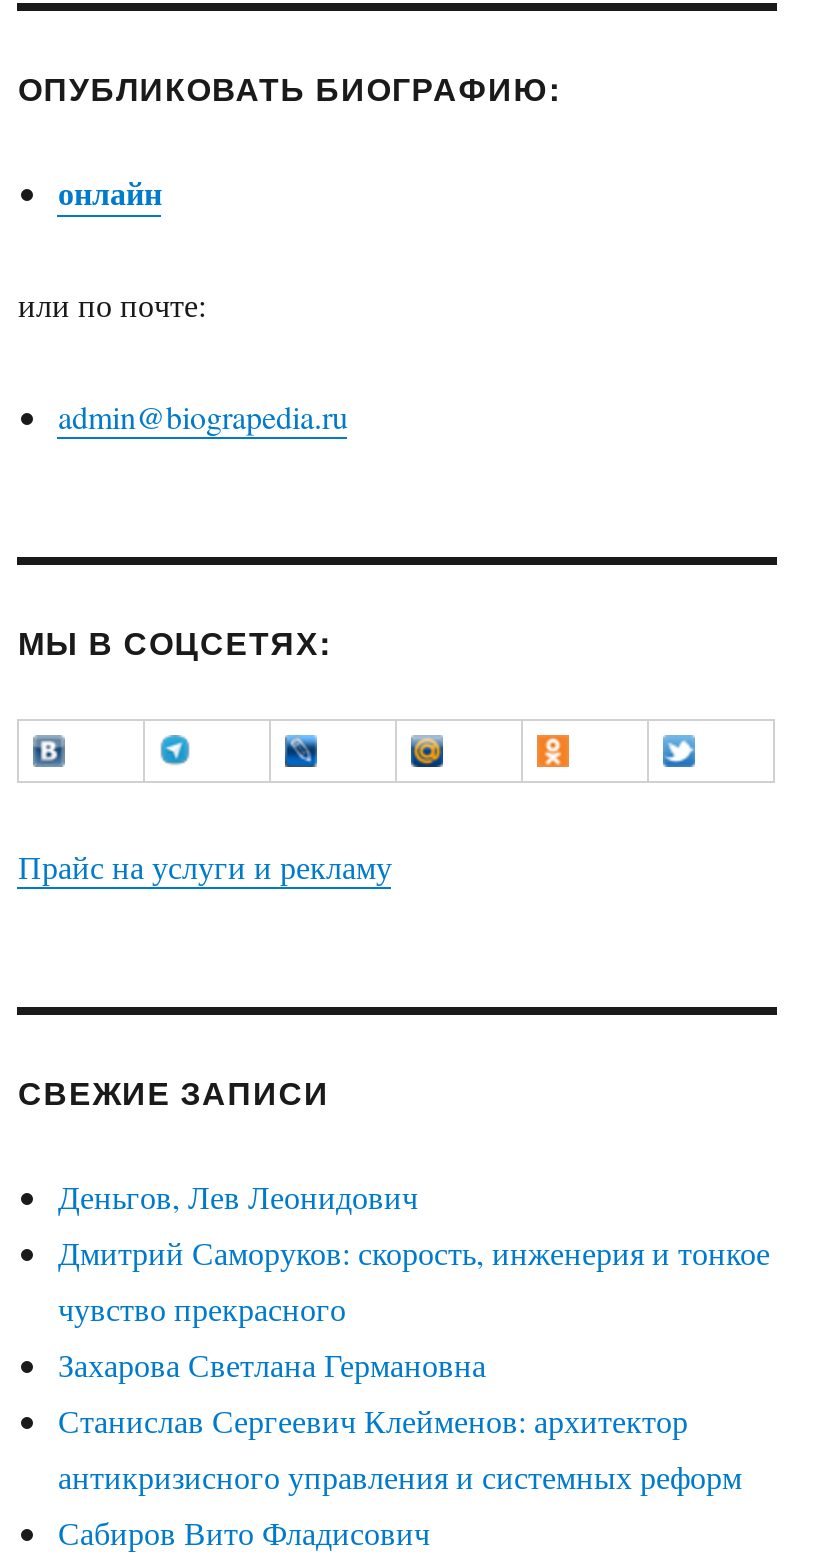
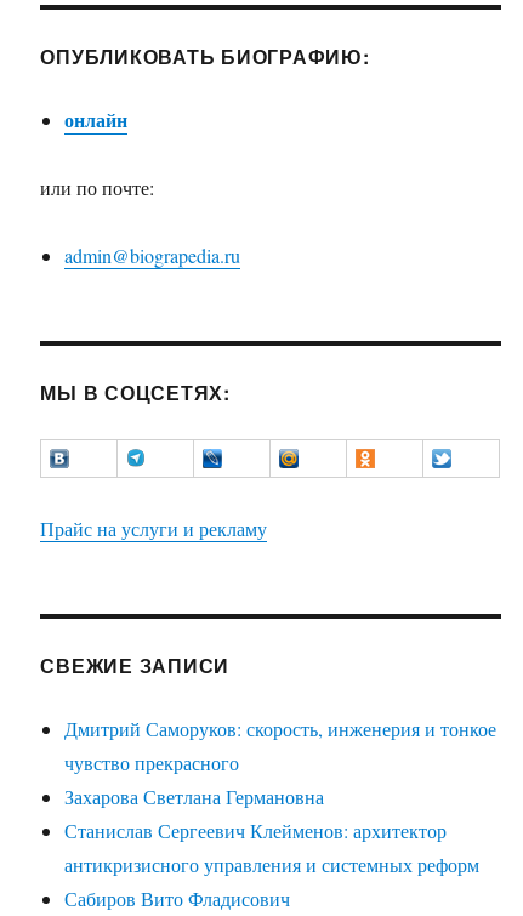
[58,1175,418,1217] Деньгов, Лев Леонидович -> none

